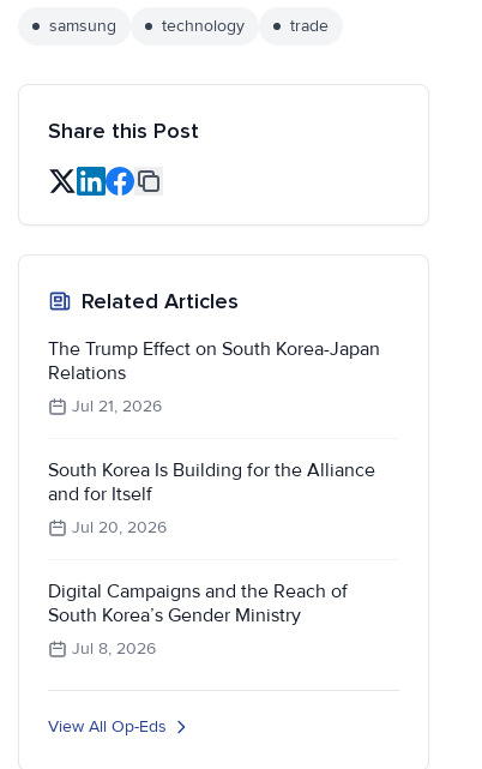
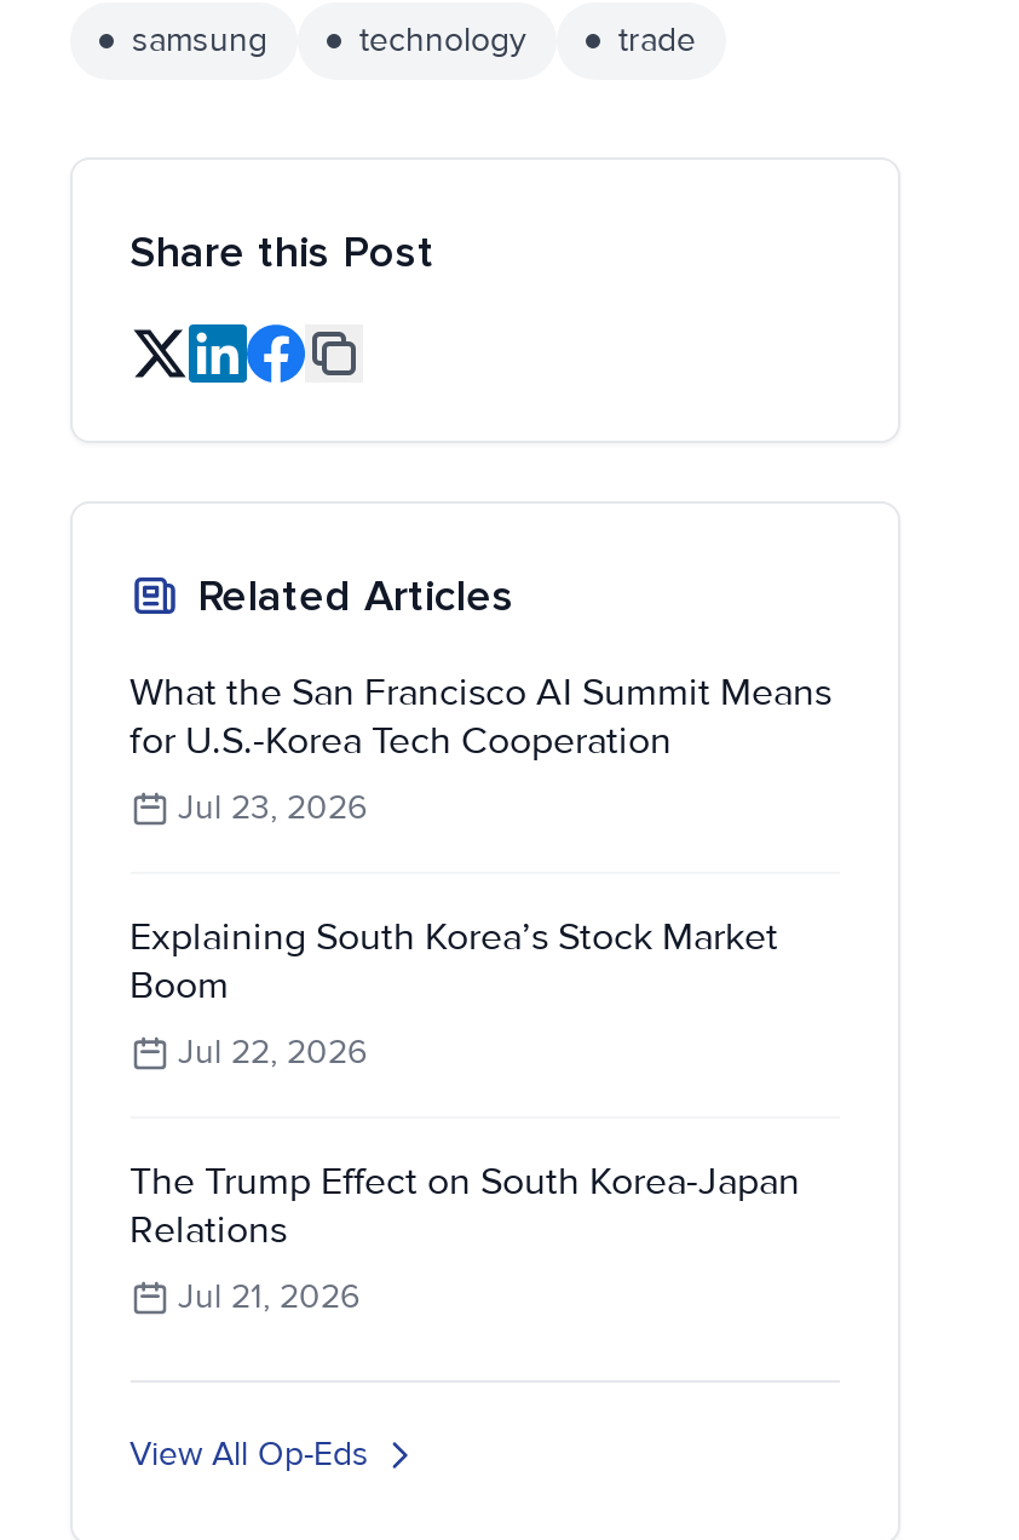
none -> [129,668,831,1073] What the San Francisco AI Summit Means | for U.S.-Korea Tech Cooperation | Jul 23, 2026 | Explaining South Korea’s Stock Market | Boom | Jul 22, 2026
moved [47,337,379,416] -> [129,1157,800,1317]: The Trump Effect on South Korea-Japan | Relations | Jul 21, 2026
[47,458,375,659] South Korea Is Building for the Alliance | and for Itself | Jul 20, 2026 | Digital Campaigns and the Reach of | South Korea’s Gender Ministry | Jul 8, 2026 -> none

